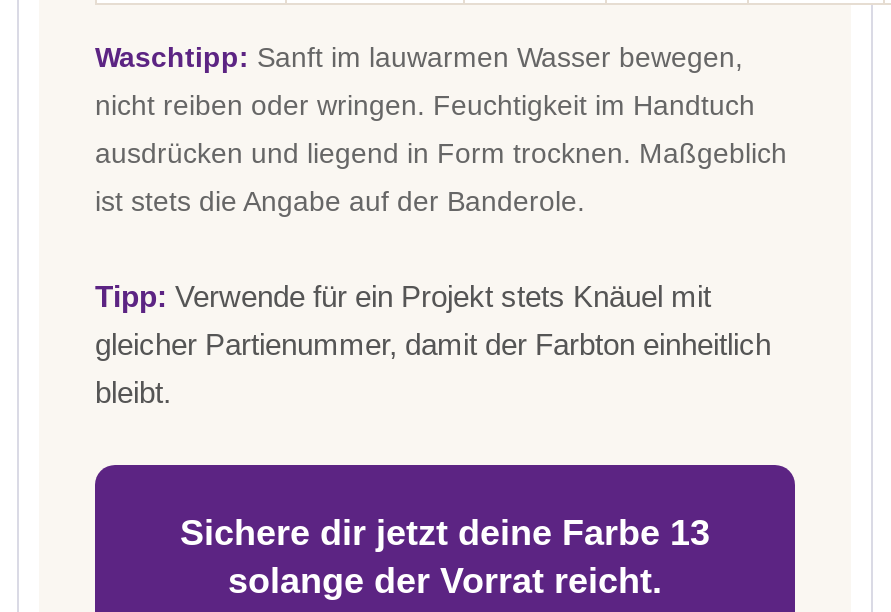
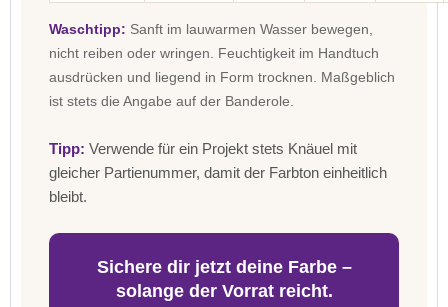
[180,513,710,553] Sichere dir jetzt deine Farbe 13 -> [96,257,351,277] Sichere dir jetzt deine Farbe –

